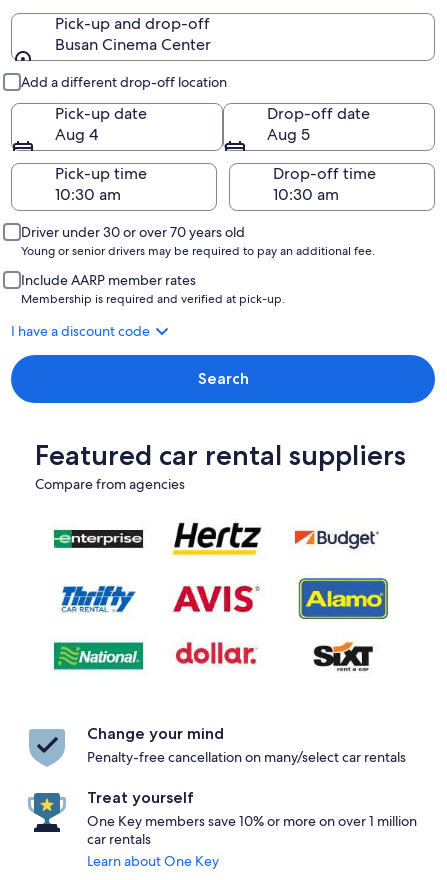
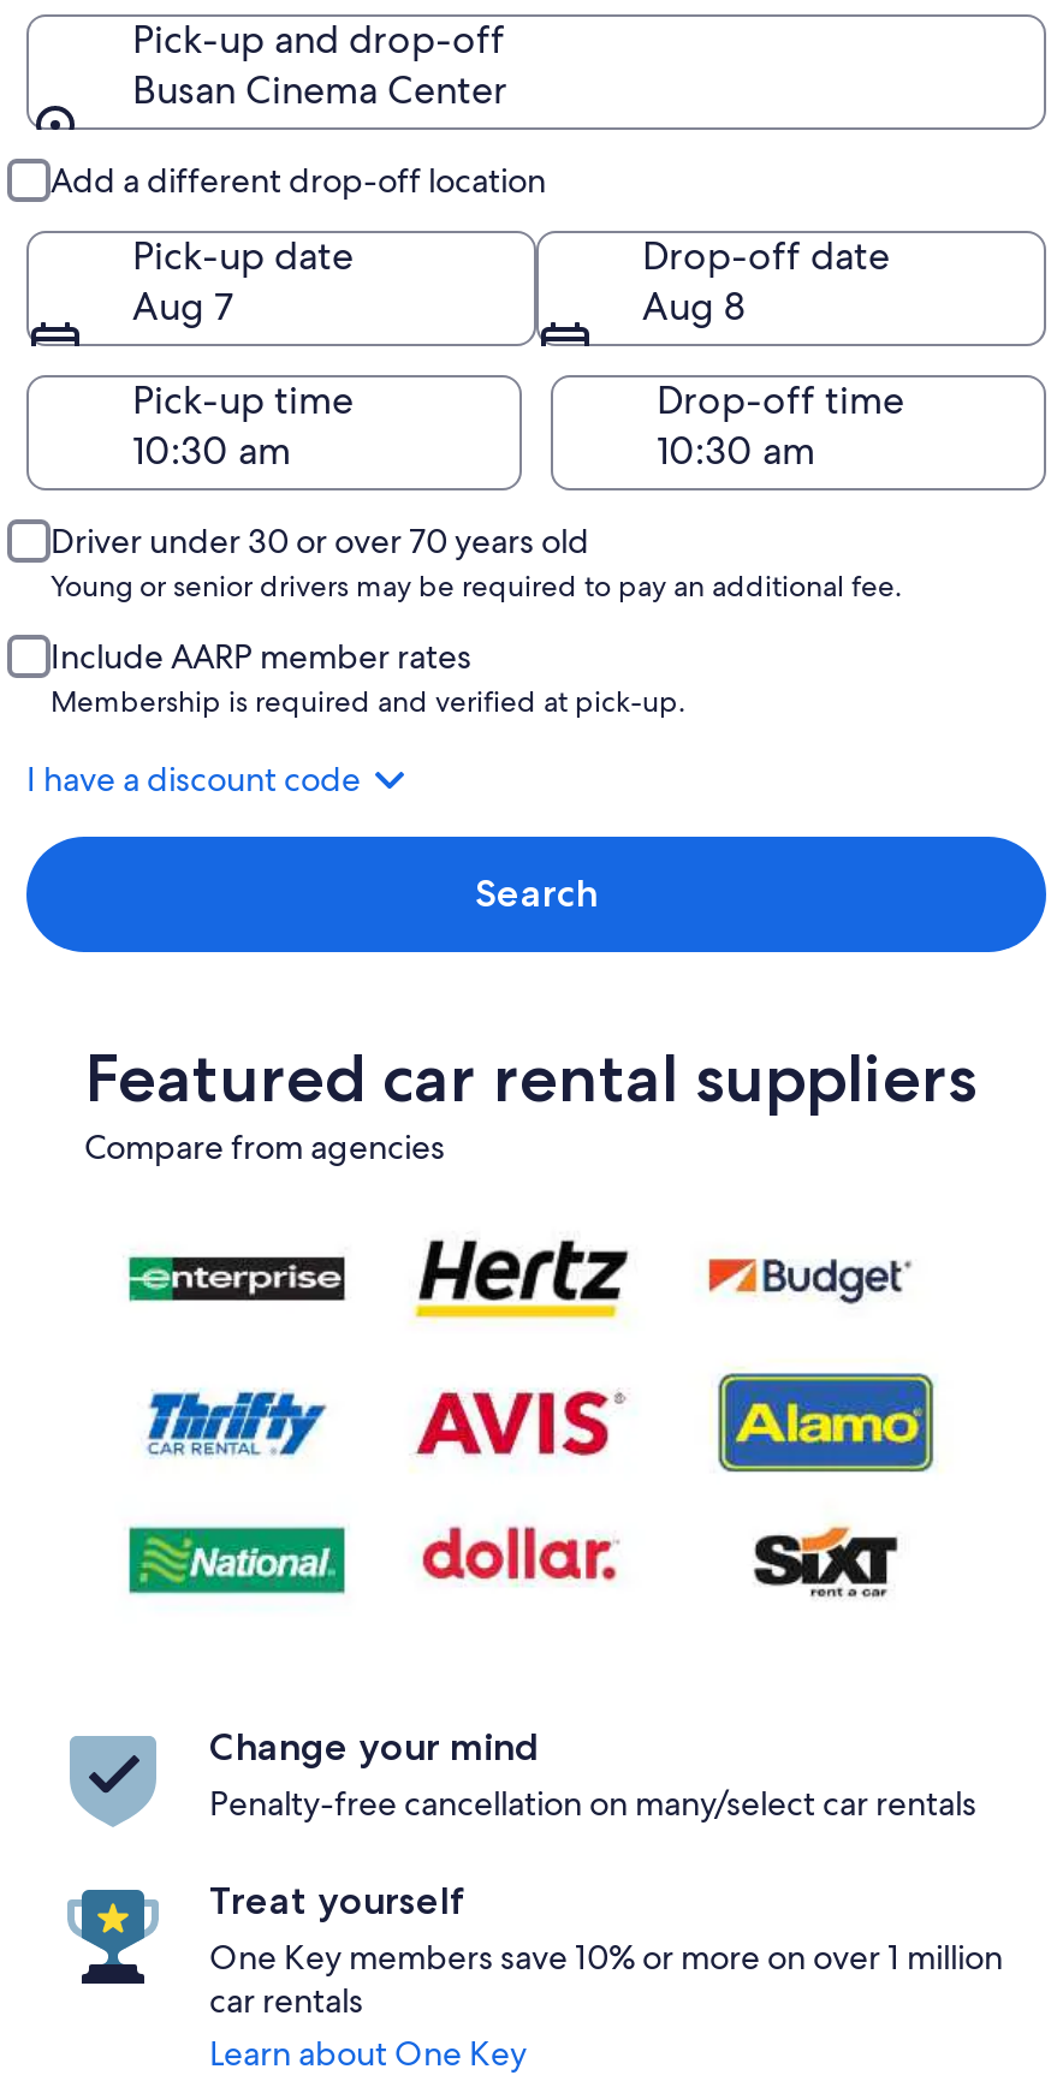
[55,124,98,145] Aug 4 -> [132,281,233,332] Aug 7
[267,124,310,145] Aug 5 -> [642,281,746,332] Aug 8

